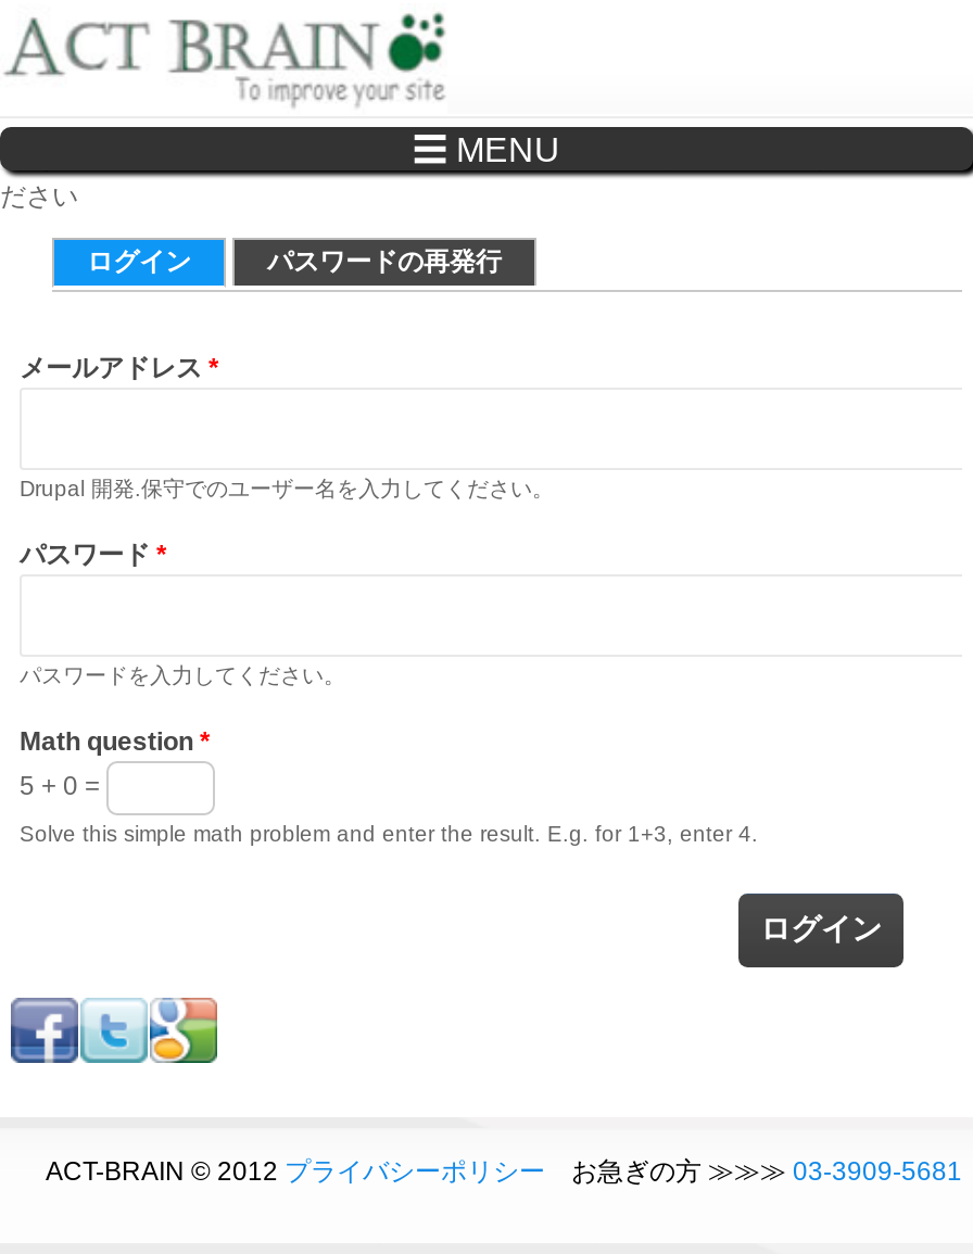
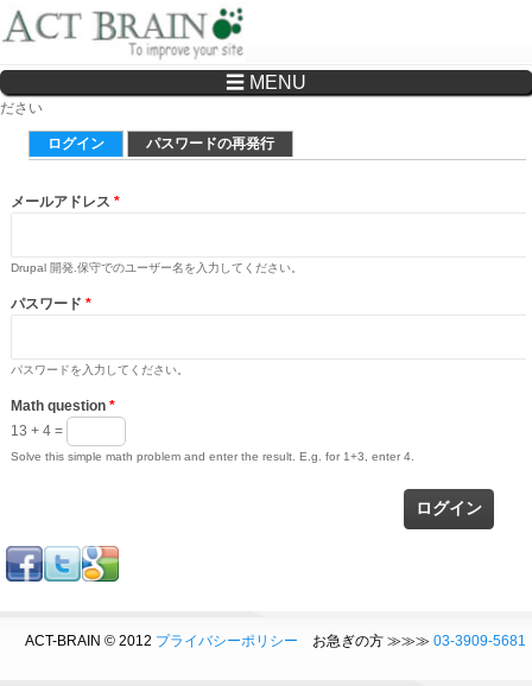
[20,771,106,801] 5 + 0 = -> [11,422,66,438] 13 + 4 =

